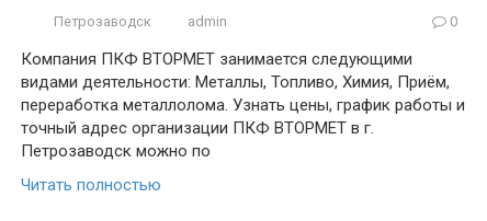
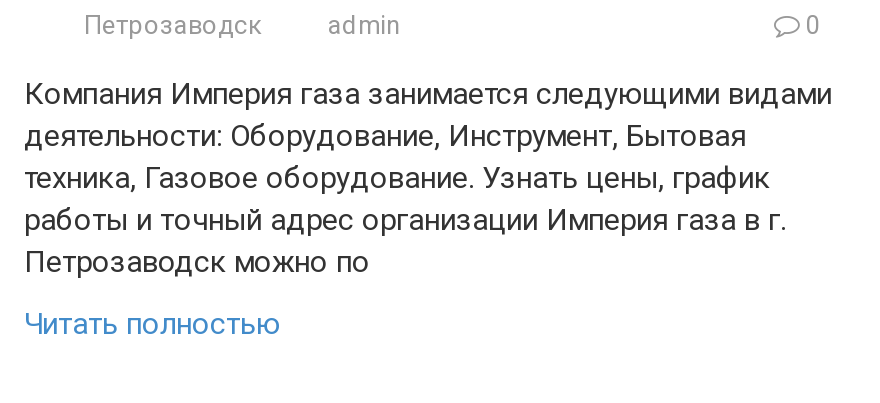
[21,49,465,138] Компания ПКФ ВТОРМЕТ занимается следующими | видами деятельности: Металлы, Топливо, Химия, Приём, | переработка металлолома. Узнать цены, график работы и | точный адрес организации ПКФ ВТОРМЕТ в г. -> [24,76,832,238] Компания Империя газа занимается следующими видами | деятельности: Оборудование, Инструмент, Бытовая | техника, Газовое оборудование. Узнать цены, график | работы и точный адрес организации Империя газа в г.

